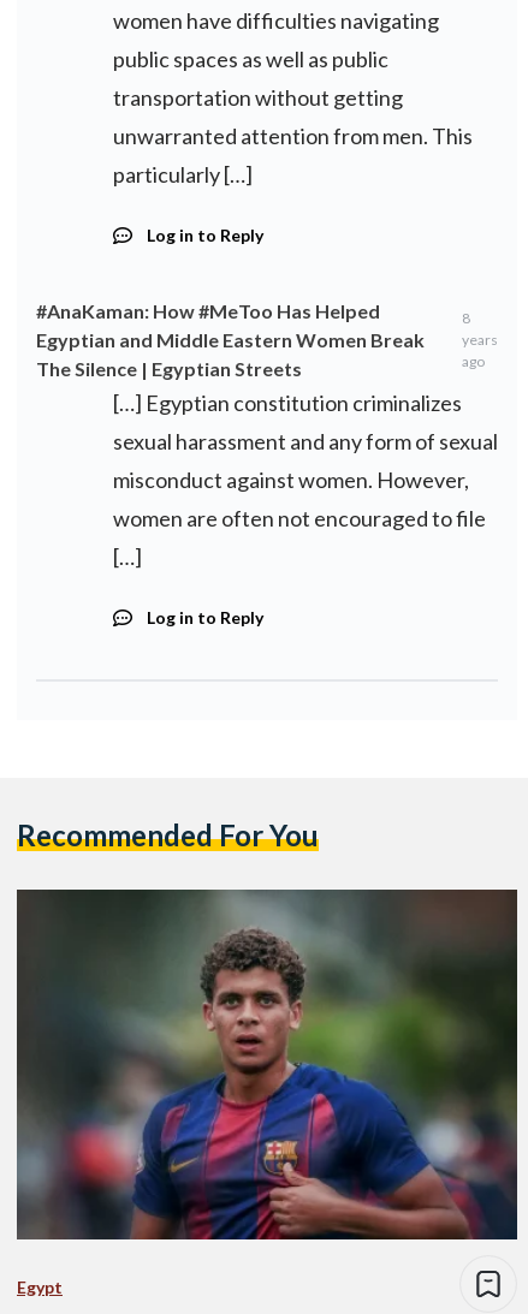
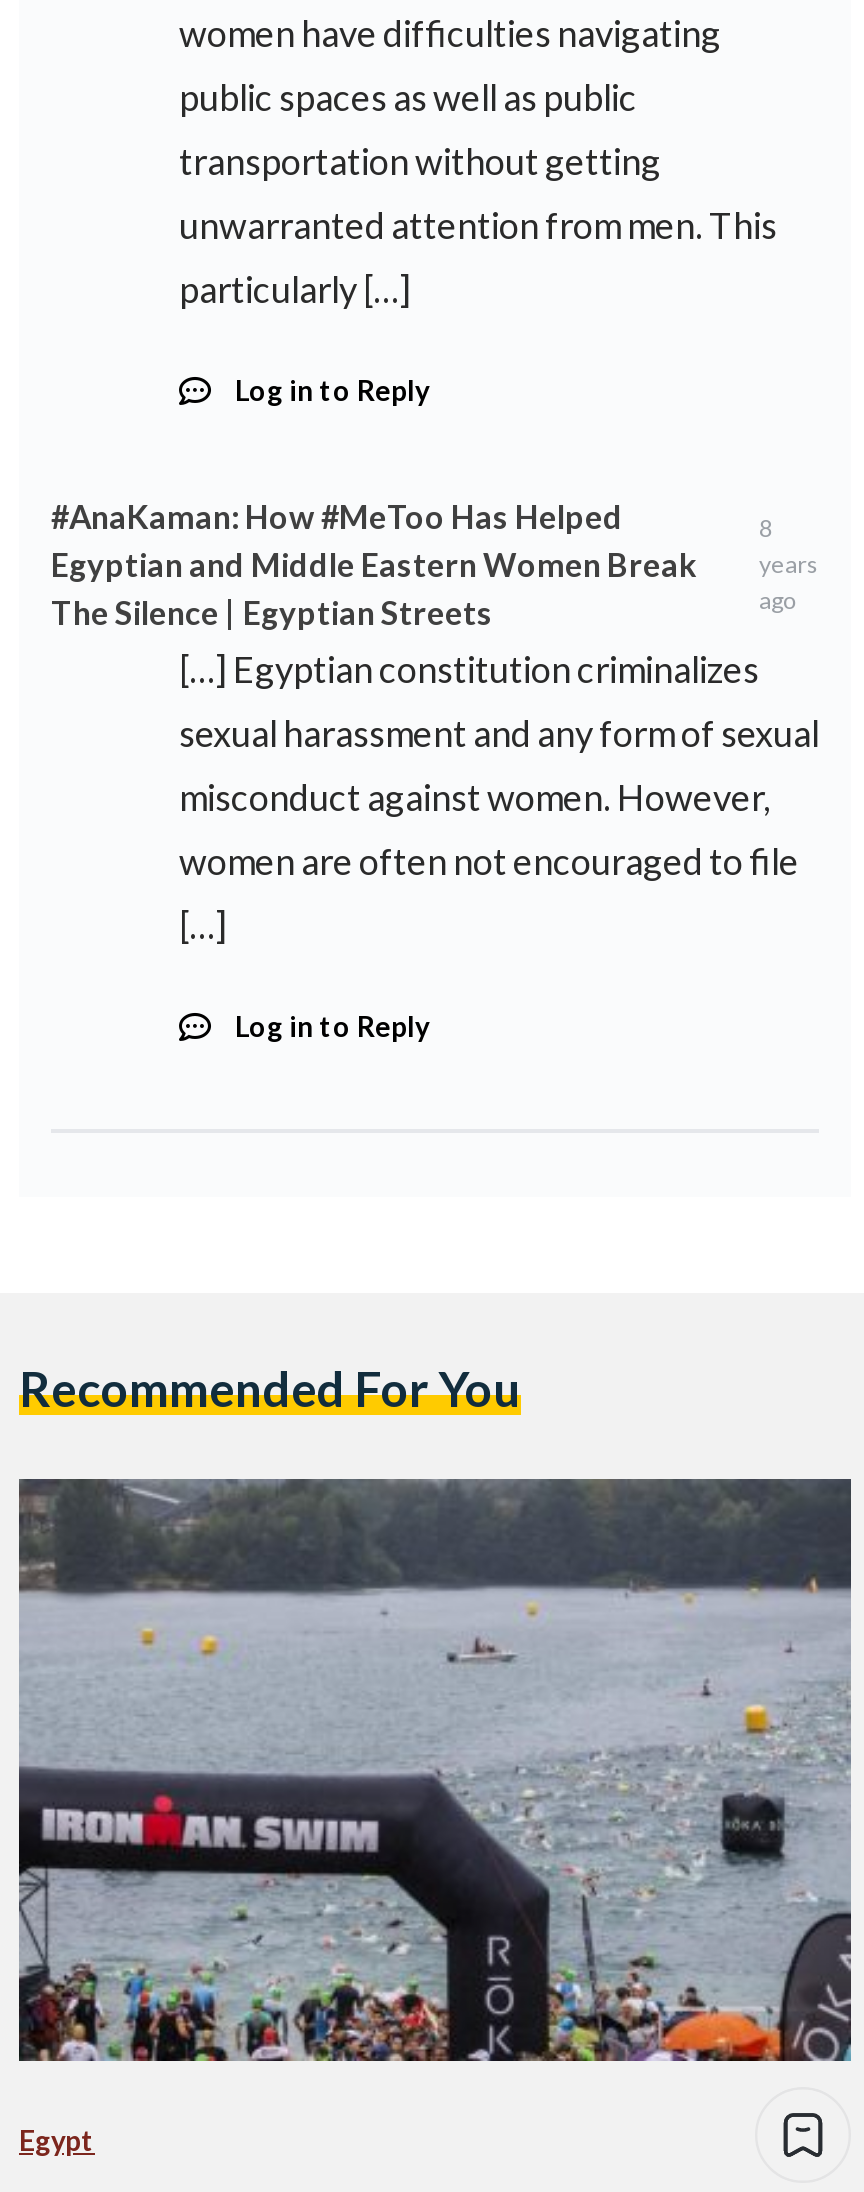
[17,888,517,1241] [image] -> [19,1479,851,2063] [image]

